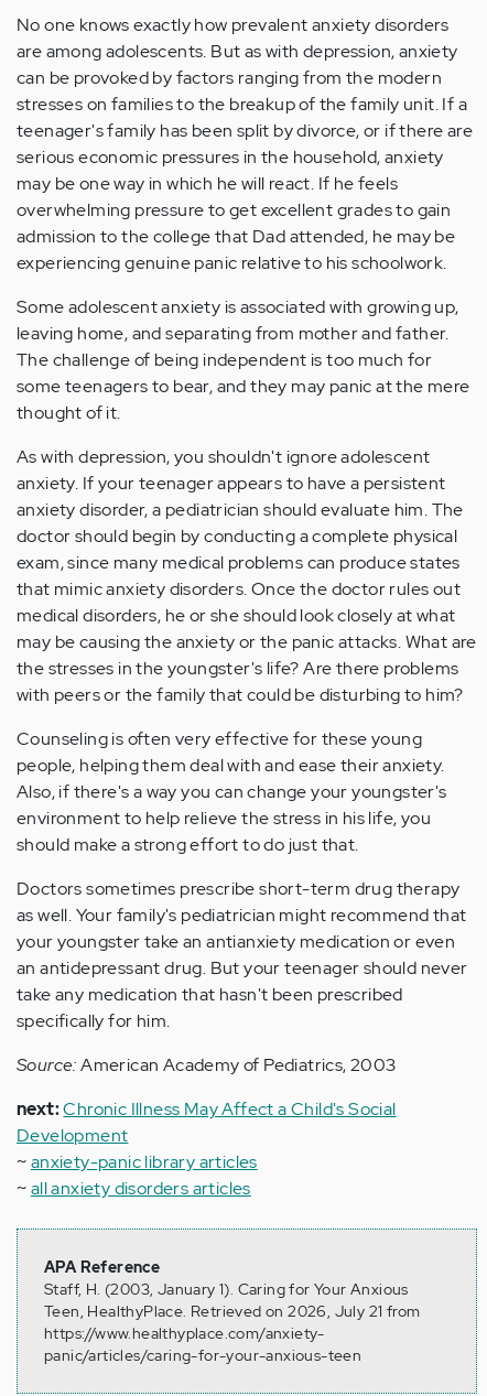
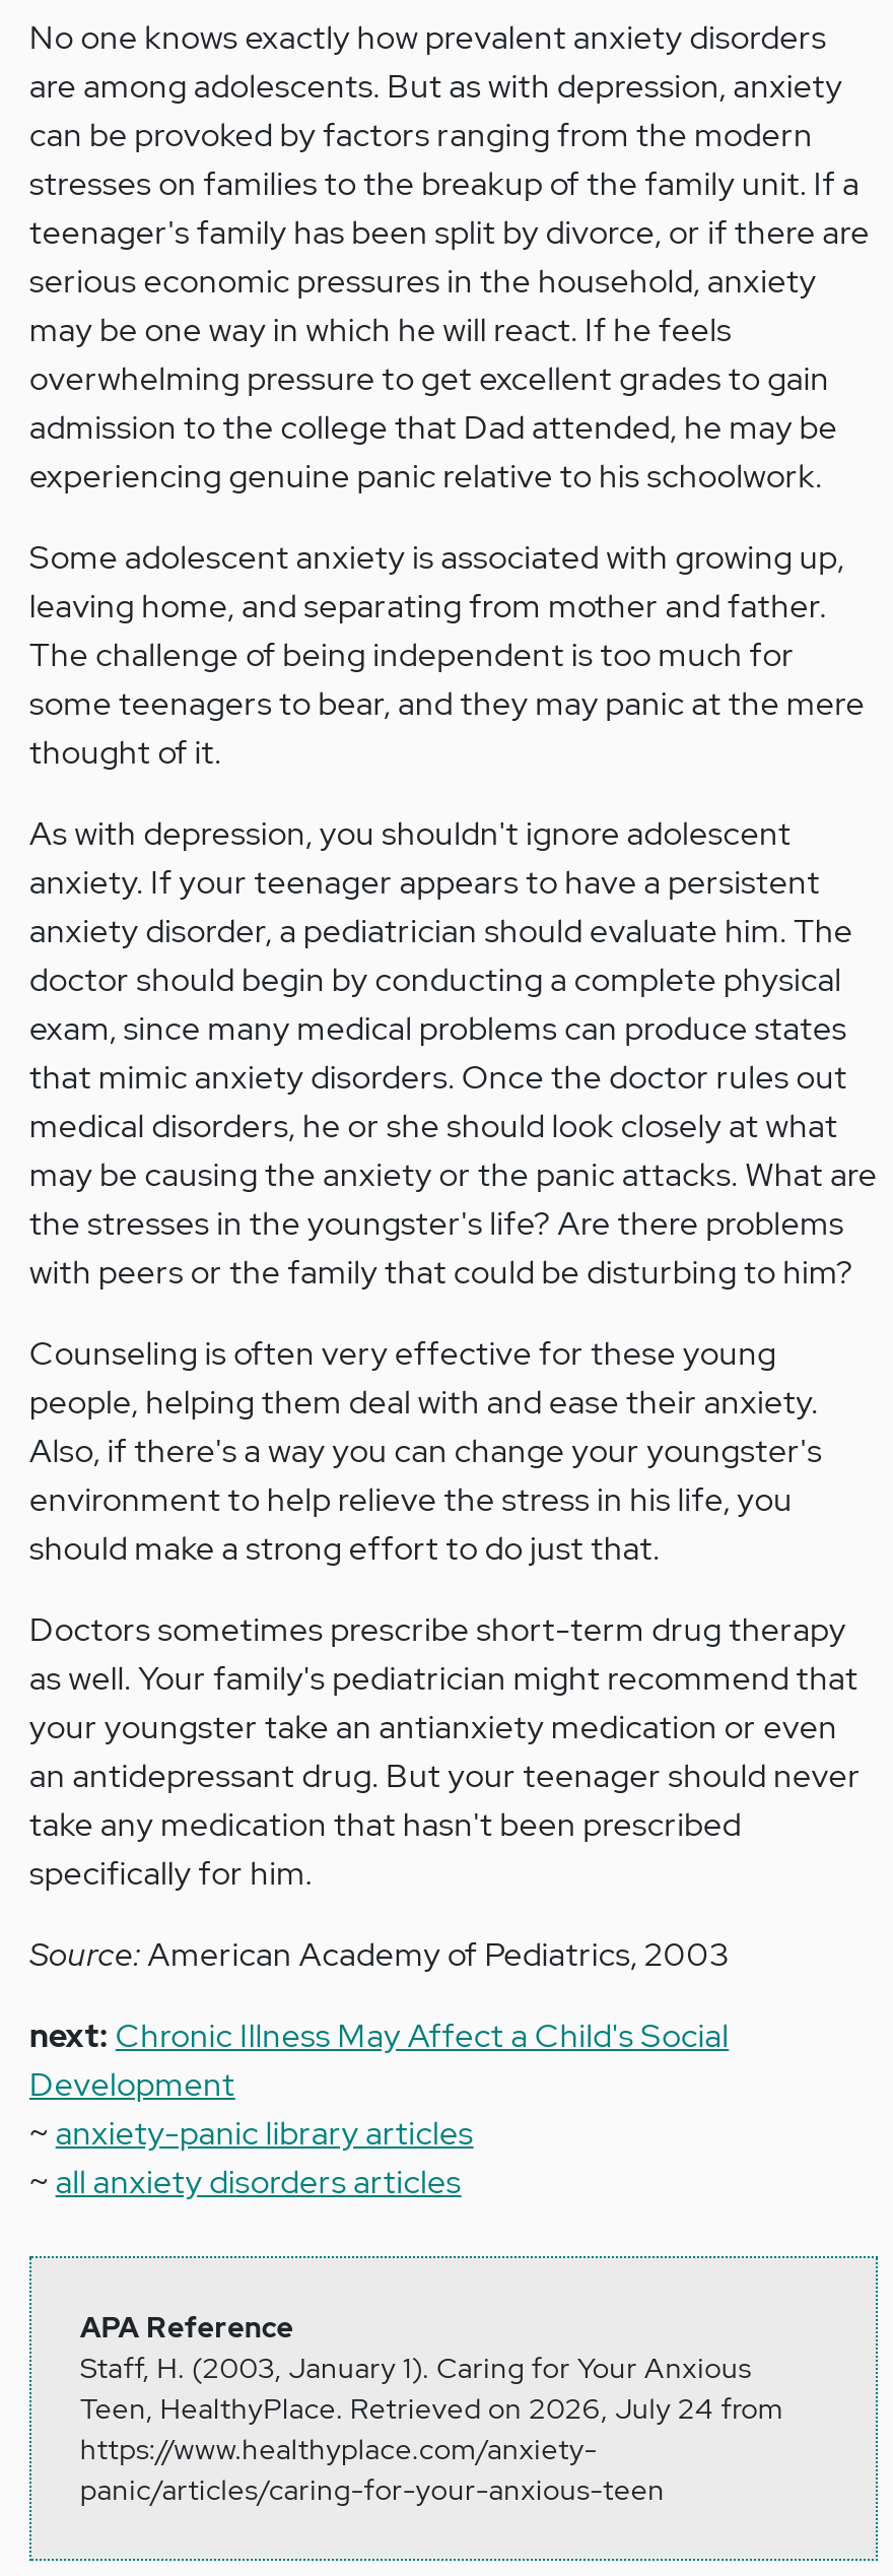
[44,1301,420,1321] Teen, HealthyPlace. Retrieved on 2026, July 21 from -> [80,2390,783,2427] Teen, HealthyPlace. Retrieved on 2026, July 24 from

